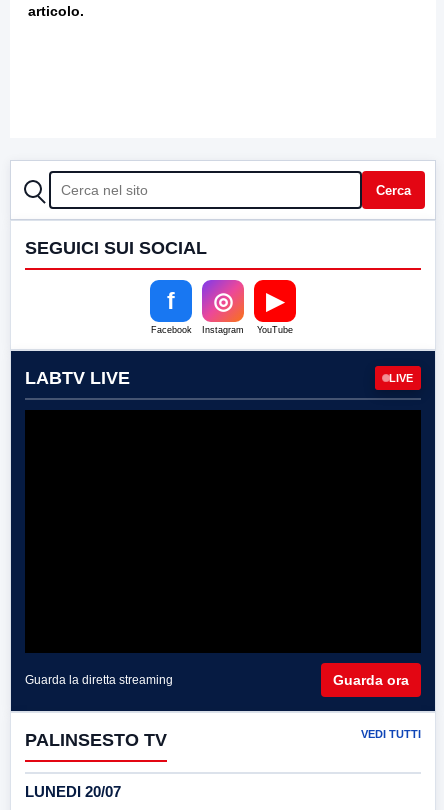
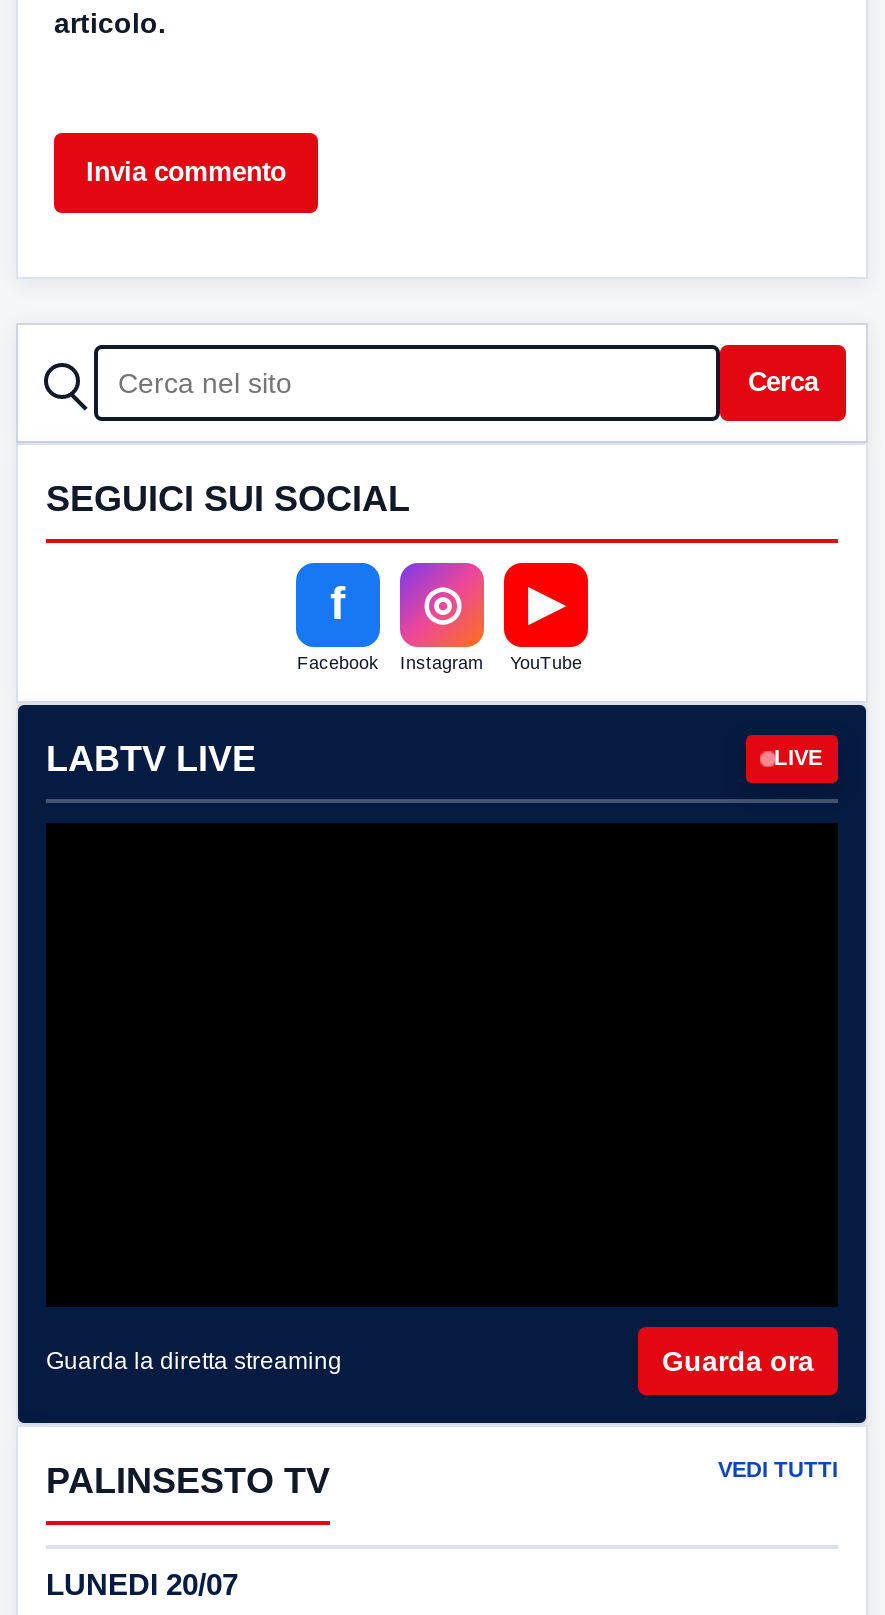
none -> [52,130,320,216] [image]

